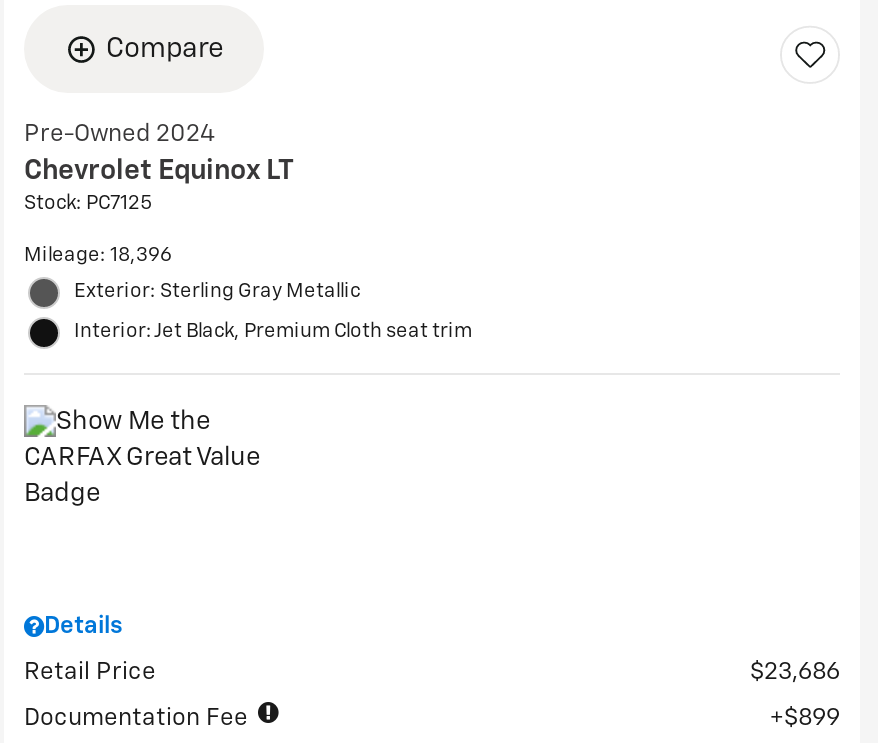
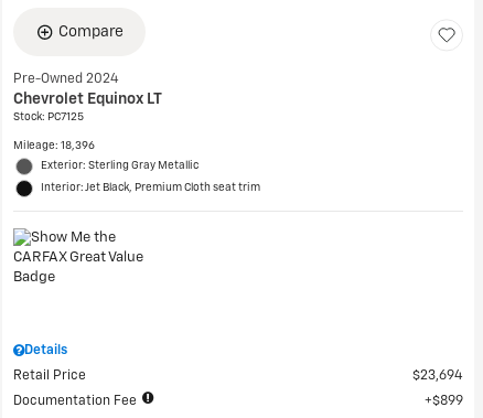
[750,661,840,685] $23,686 -> [412,369,463,383] $23,694

